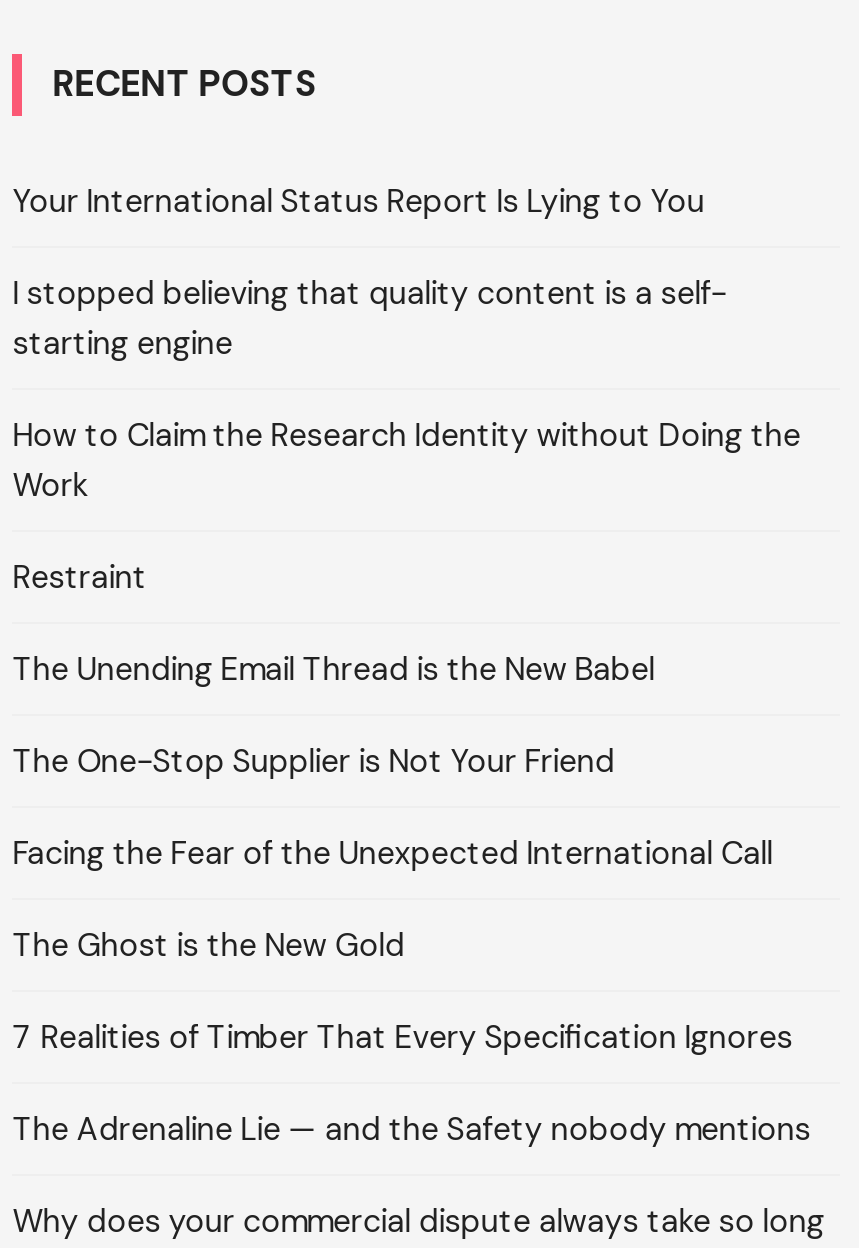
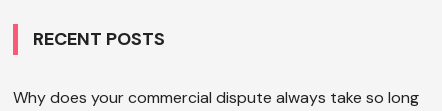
[12,179,810,1149] Your International Status Report Is Lying to You | I stopped believing that quality content is a self- | starting engine | How to Claim the Research Identity without Doing the | Work | Restraint | The Unending Email Thread is the New Babel | The One-Stop Supplier is Not Your Friend | Facing the Fear of the Unexpected International Call | The Ghost is the New Gold | 7 Realities of Timber That Every Specification Ignores | The Adrenaline Lie — and the Safety nobody mentions -> none

